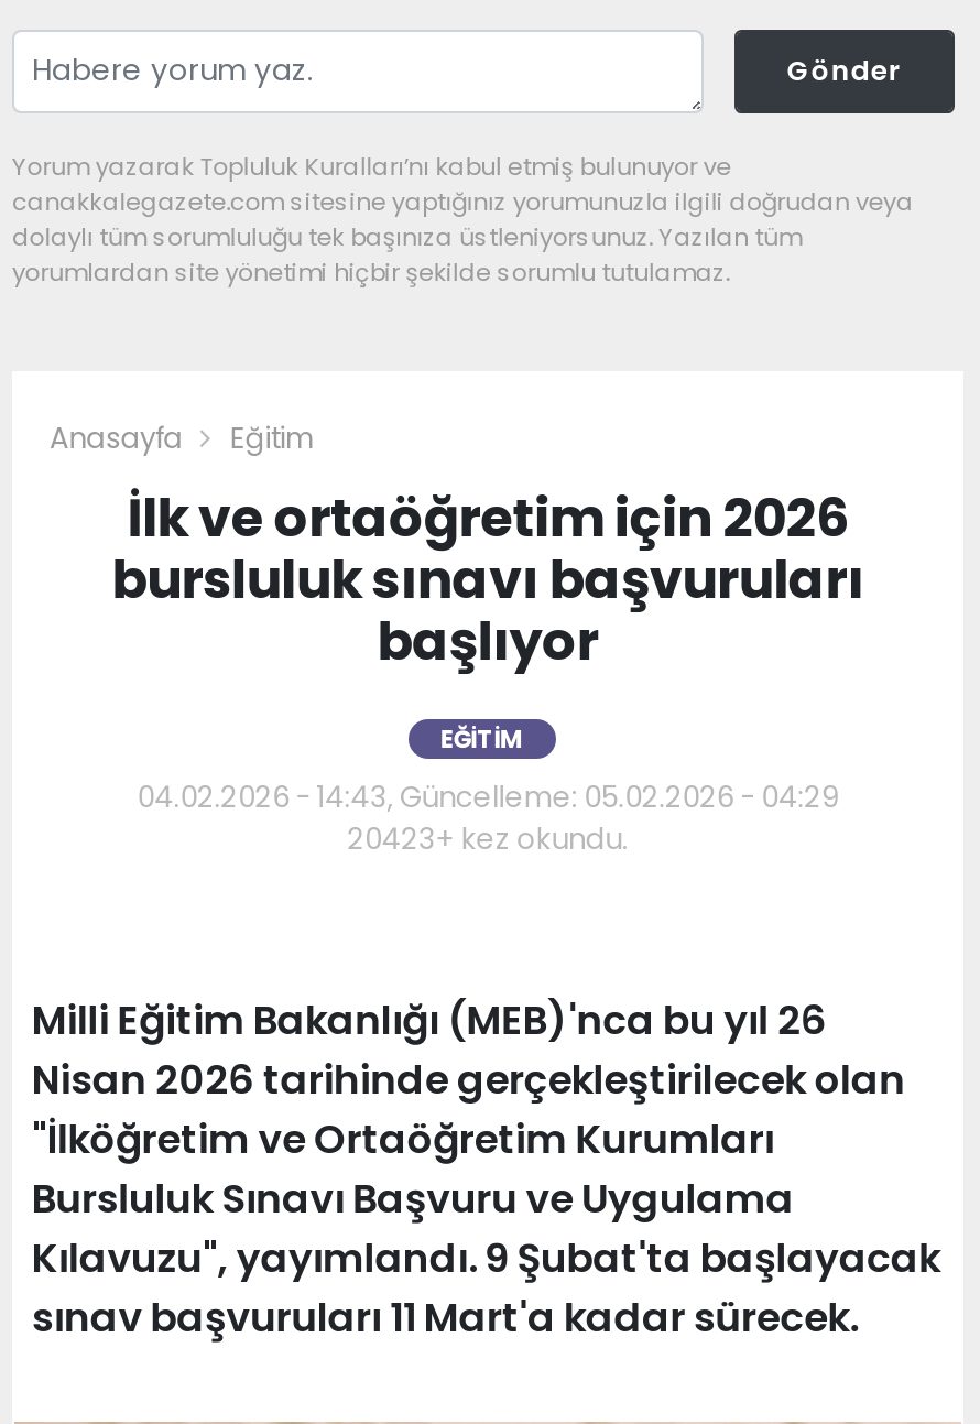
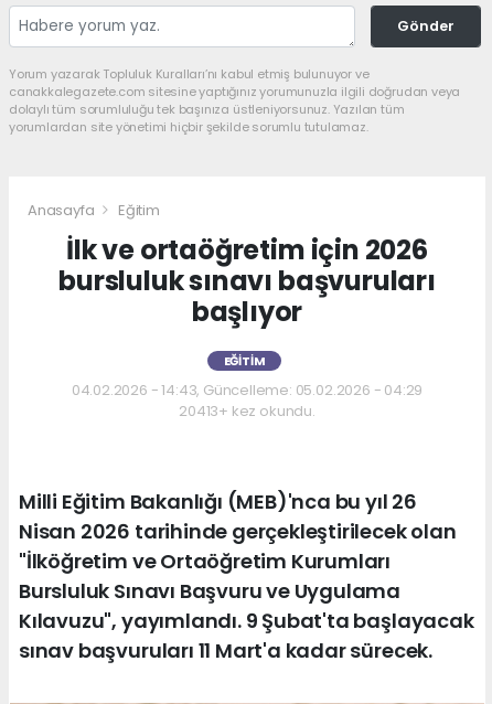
[347,819,628,861] 20423+ kez okundu. -> [179,401,315,422] 20413+ kez okundu.

